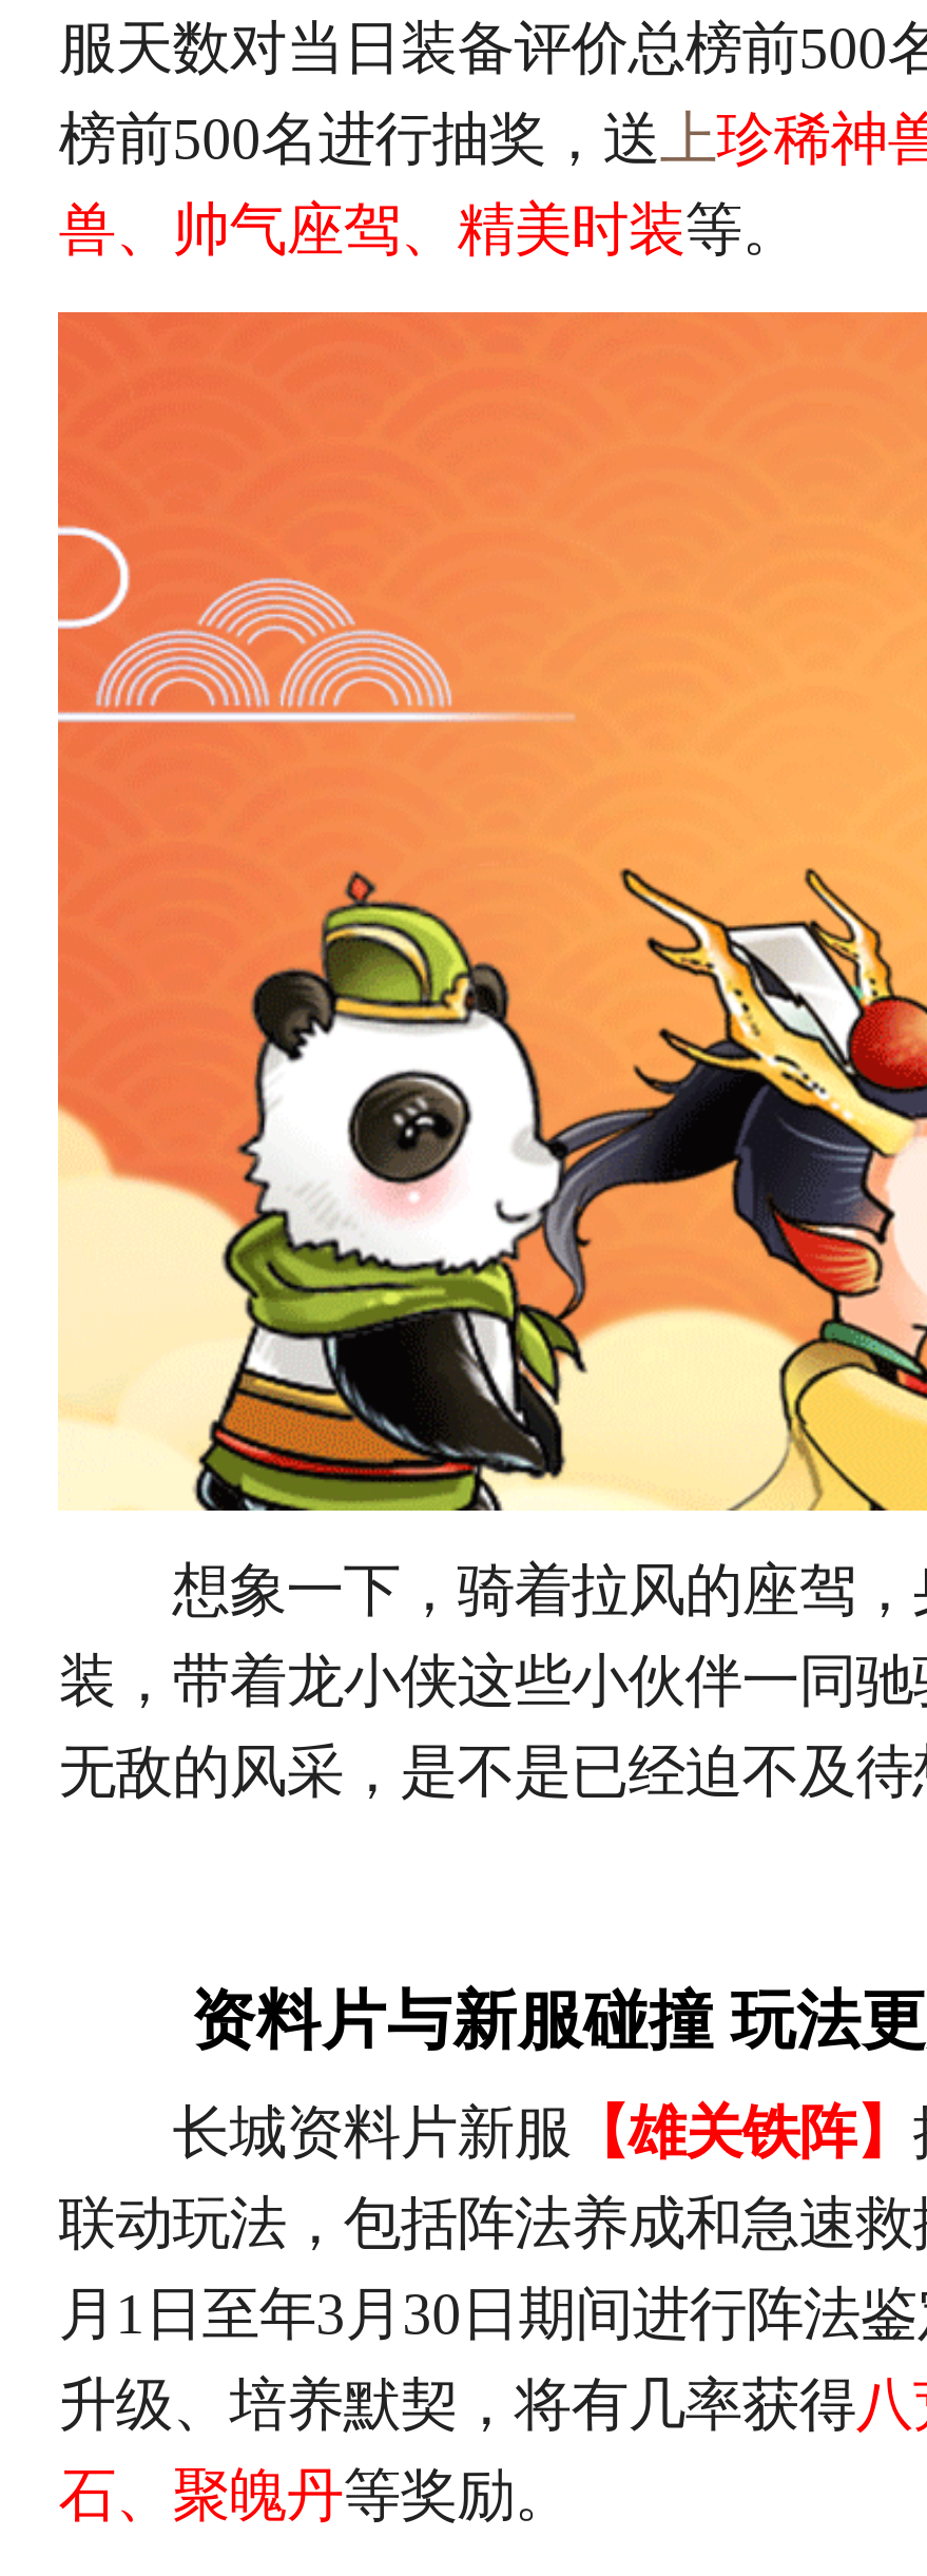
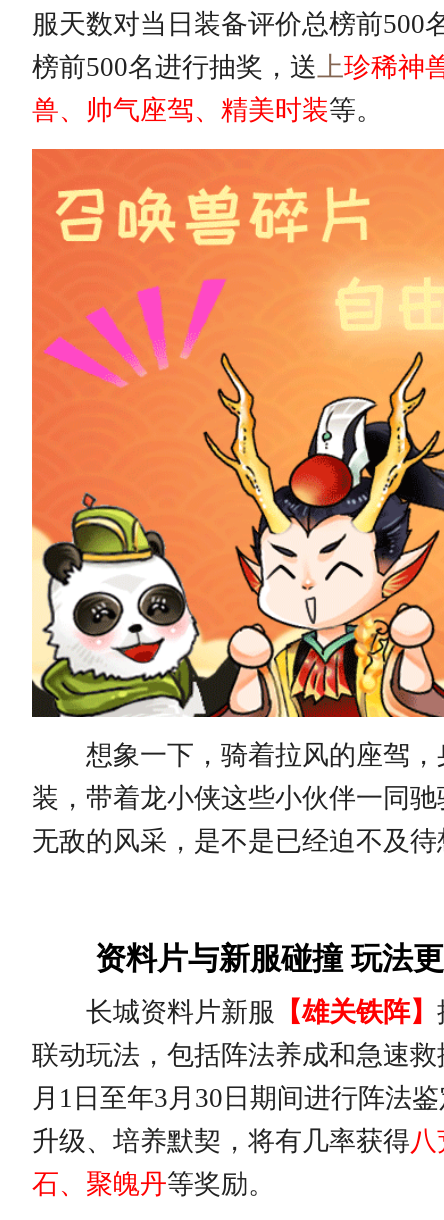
[58,390,921,1513] [image] -> [31,185,441,718] [image]

